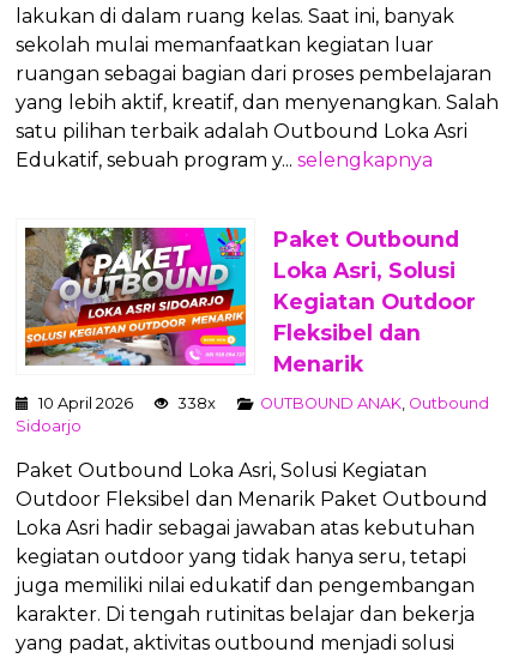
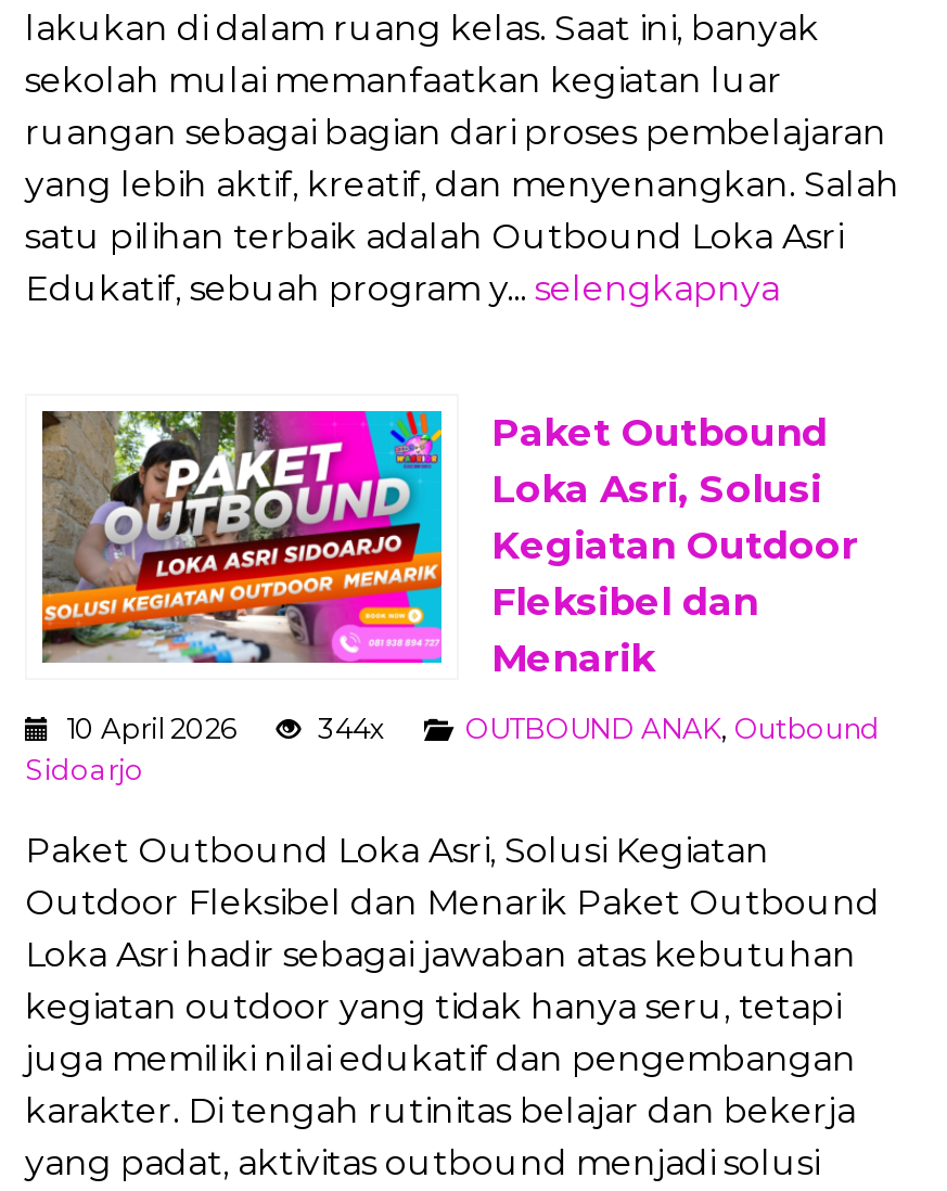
[174,394,219,412] 338x -> [311,713,392,745] 344x

